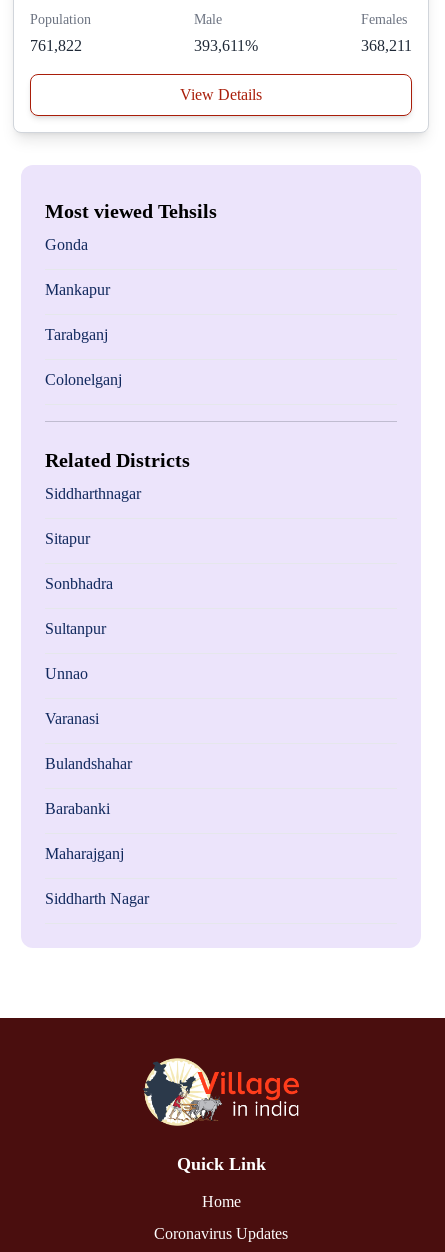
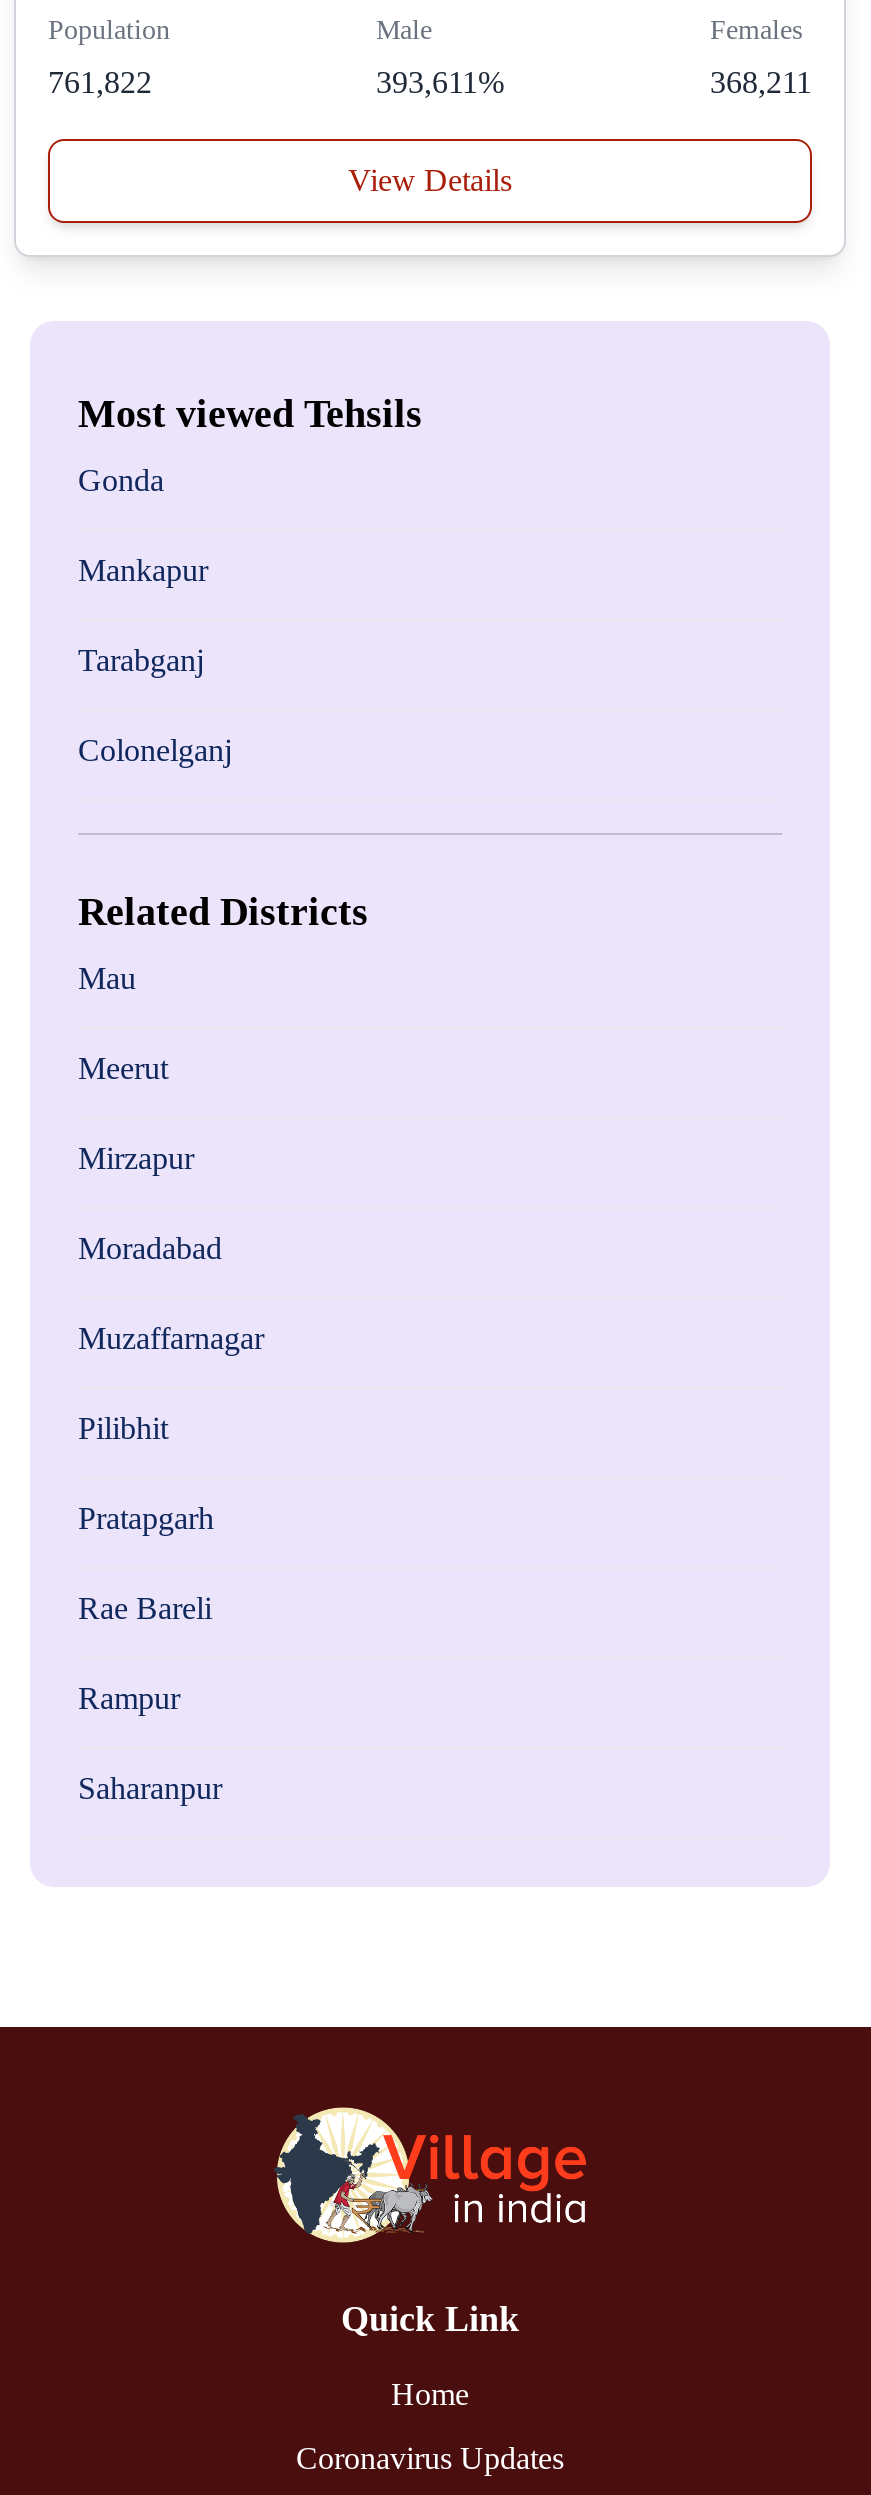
[45,485,141,502] Siddharthnagar -> [78,961,136,995] Mau
[45,530,90,547] Sitapur -> [78,1051,168,1085] Meerut
[45,575,113,592] Sonbhadra -> [78,1141,194,1175] Mirzapur
[45,620,106,637] Sultanpur -> [78,1231,222,1265] Moradabad
[45,665,88,682] Unnao -> [78,1321,264,1355] Muzaffarnagar
[45,710,99,727] Varanasi -> [78,1411,168,1445] Pilibhit
[45,755,132,772] Bulandshahar -> [78,1501,214,1535] Pratapgarh
[45,800,110,817] Barabanki -> [78,1591,212,1625] Rae Bareli
[45,845,124,862] Maharajganj -> [78,1681,180,1715] Rampur
[45,890,149,907] Siddharth Nagar -> [78,1771,222,1805] Saharanpur

